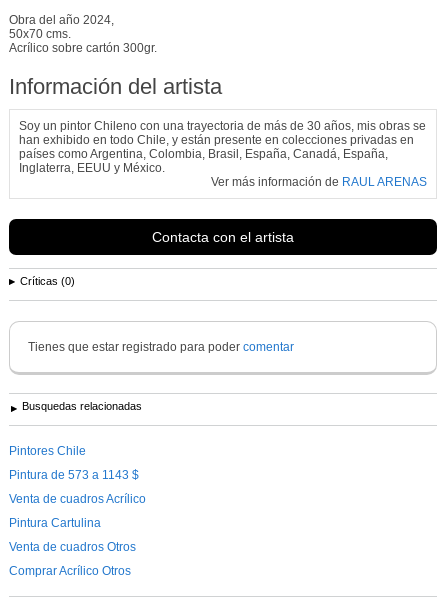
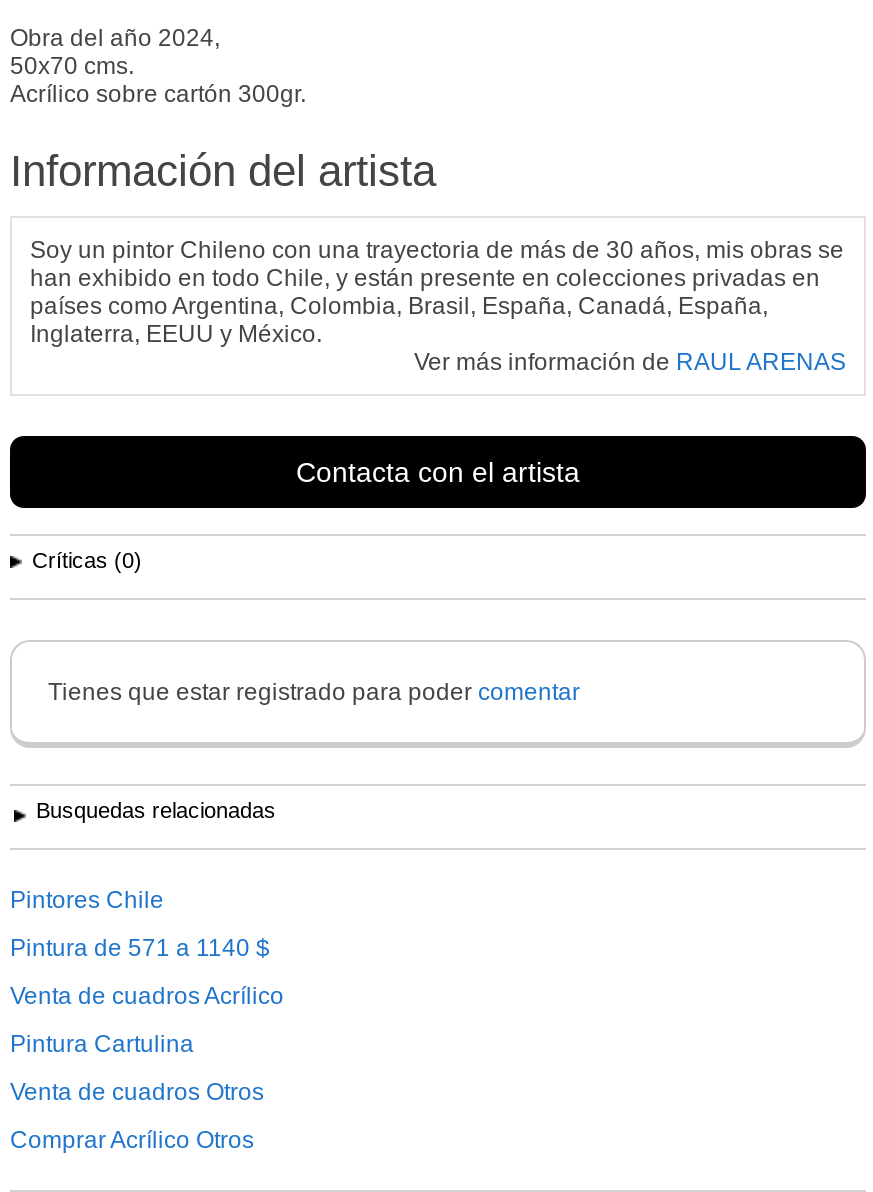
[9,468,139,482] Pintura de 573 a 1143 $ -> [10,933,270,961] Pintura de 571 a 1140 $

